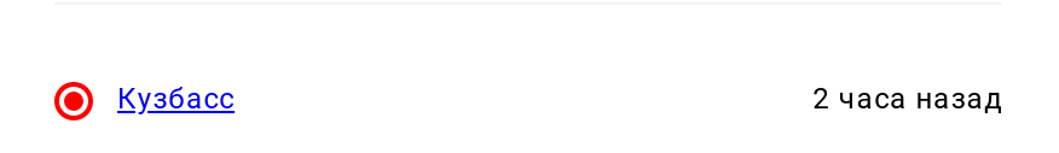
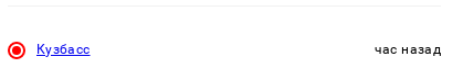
[813,82,1002,116] 2 часа назад -> [374,41,441,57] час назад

